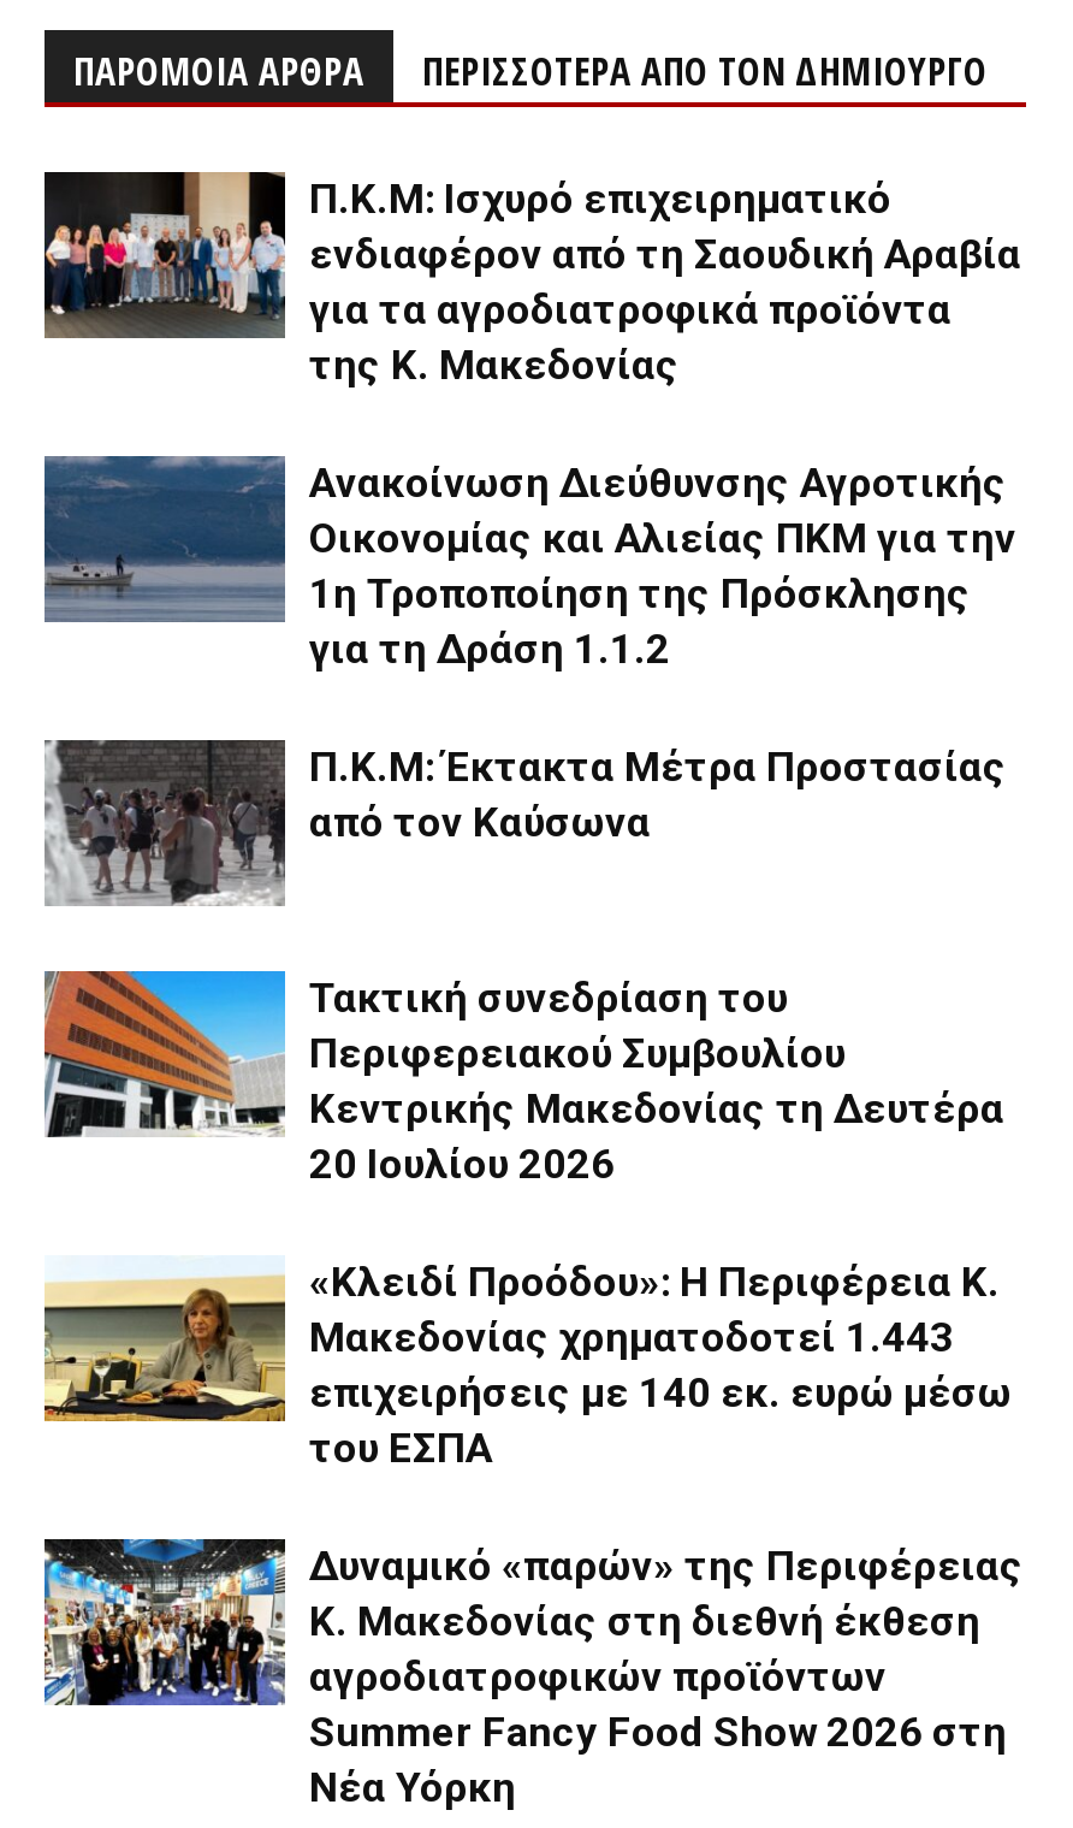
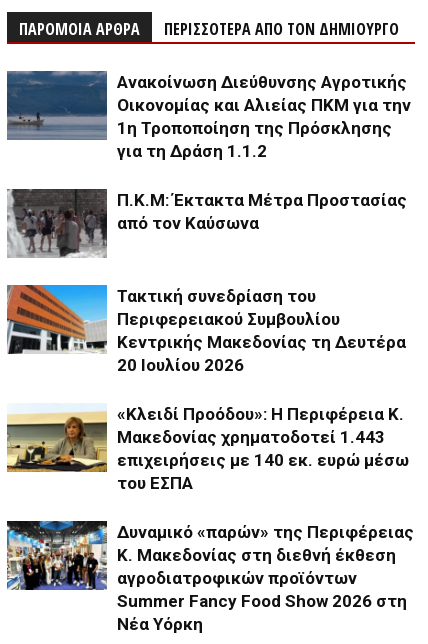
[42,170,1021,389] [image] | Π.Κ.Μ: Ισχυρό επιχειρηματικό | ενδιαφέρον από τη Σαουδική Αραβία | για τα αγροδιατροφικά προϊόντα | της Κ. Μακεδονίας -> none

